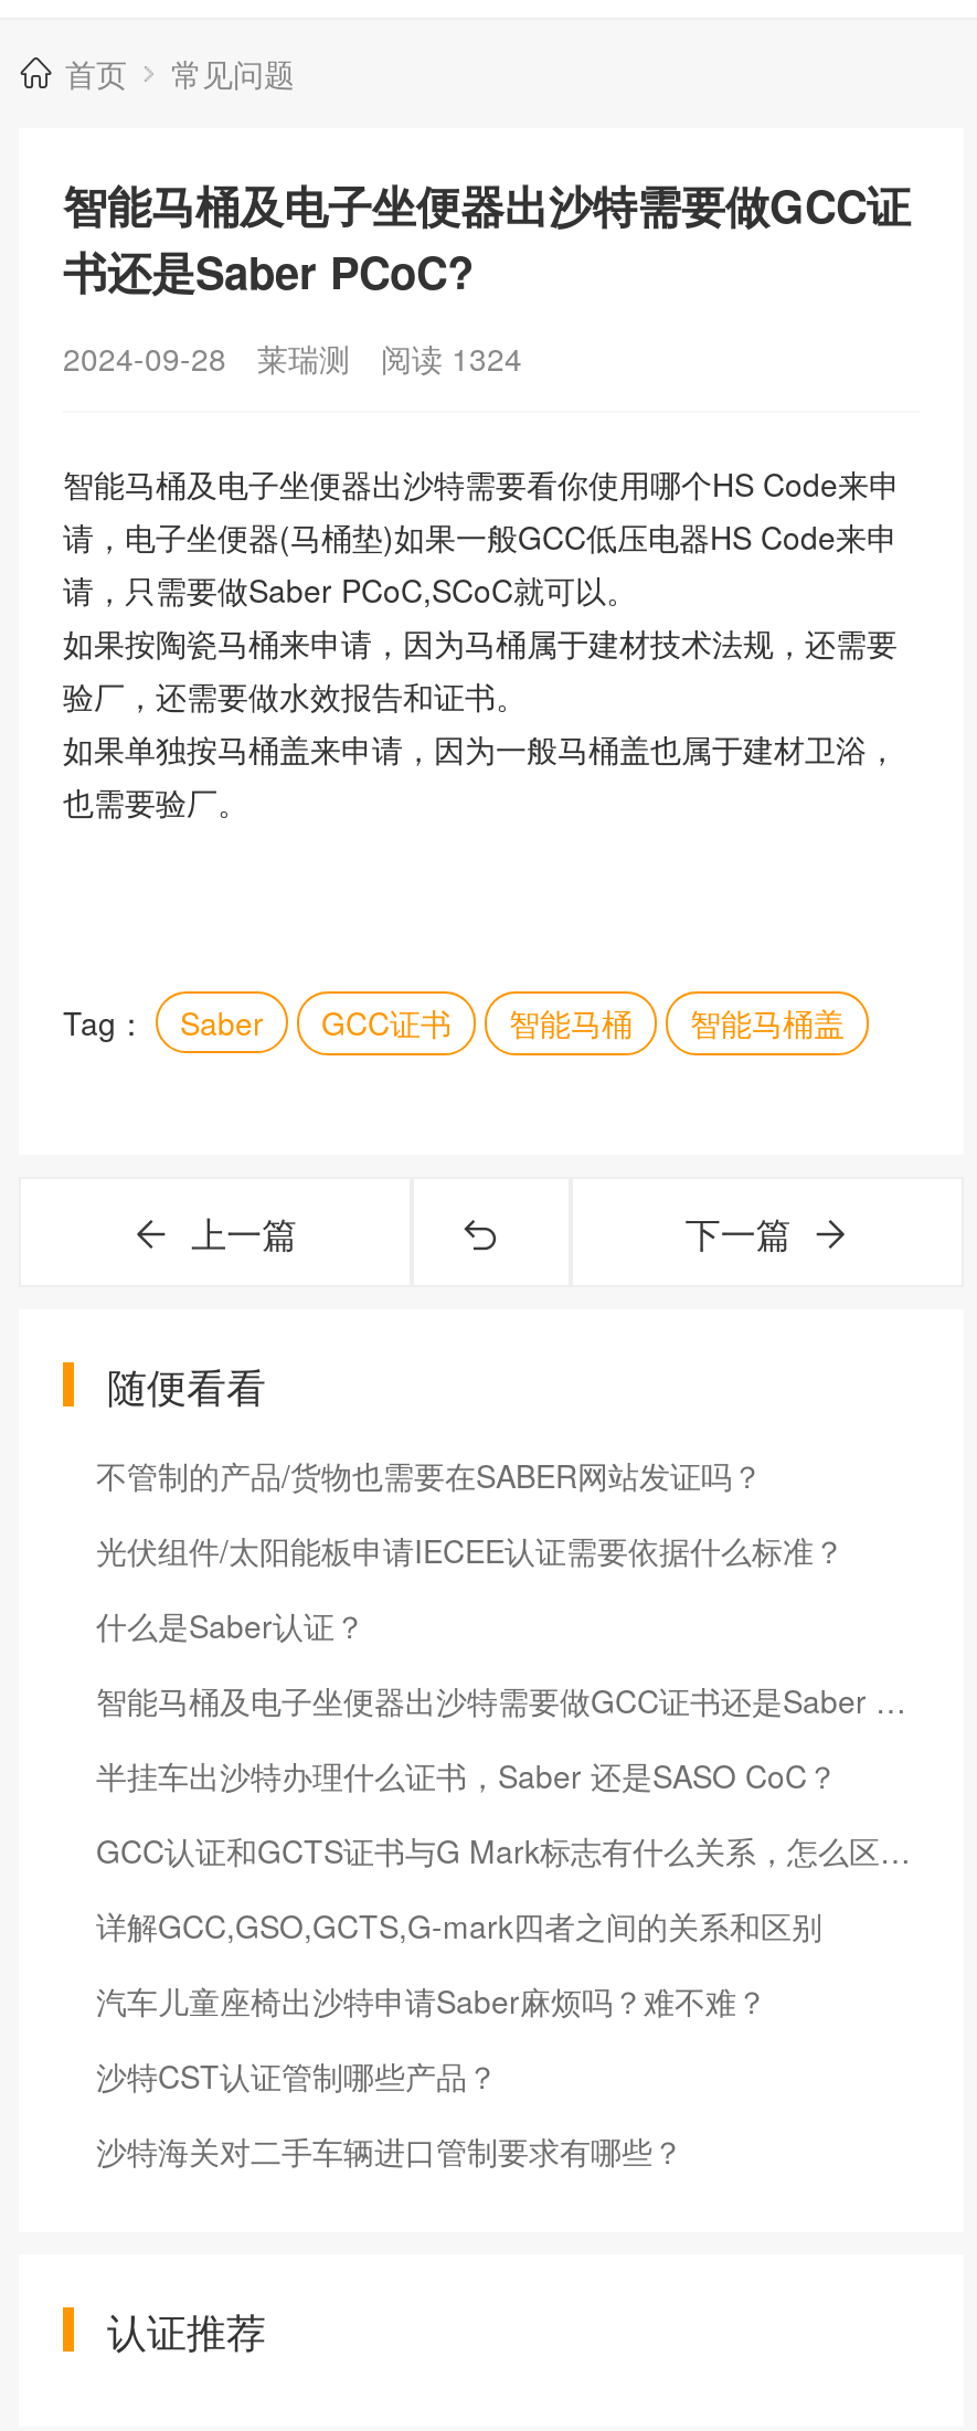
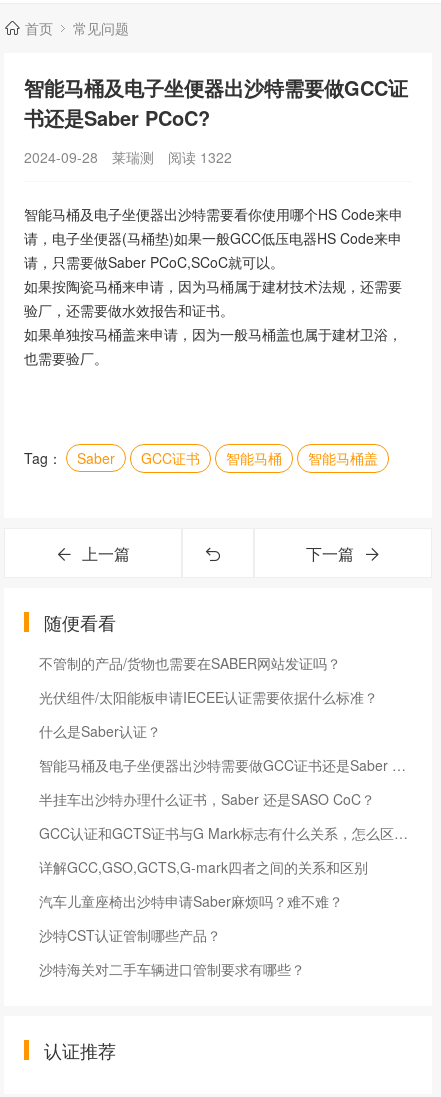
[63,336,522,380] 2024-09-28 莱瑞测 阅读1324 -> [24,147,232,167] 2024-09-28 莱瑞测 阅读1322

